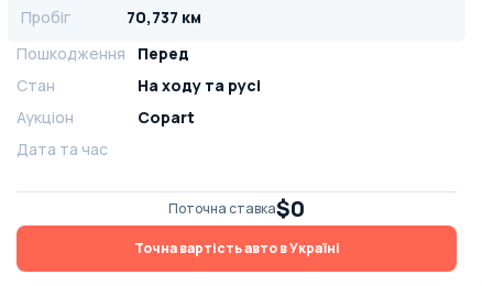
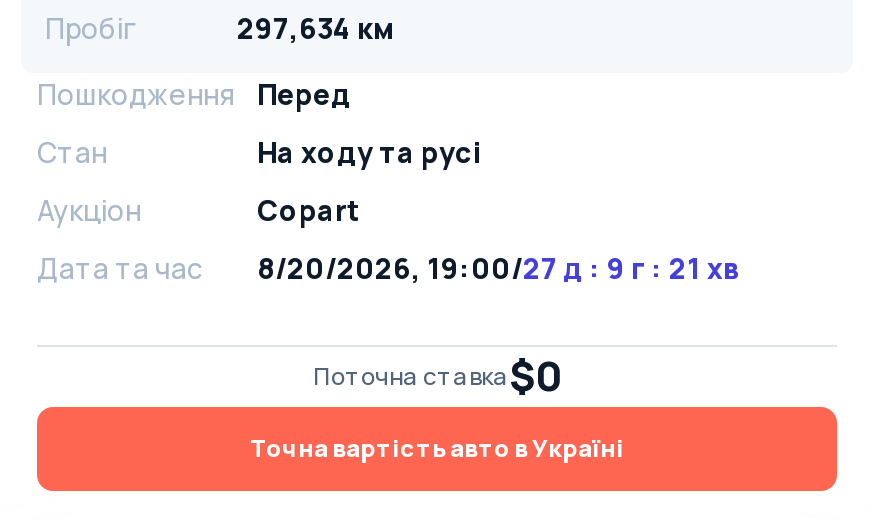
[127,7,201,28] 70,737 км -> [237,9,393,47] 297,634 км
none -> [257,249,739,287] 8/20/2026, 19:00/27 д : 9 г : 21 хв

